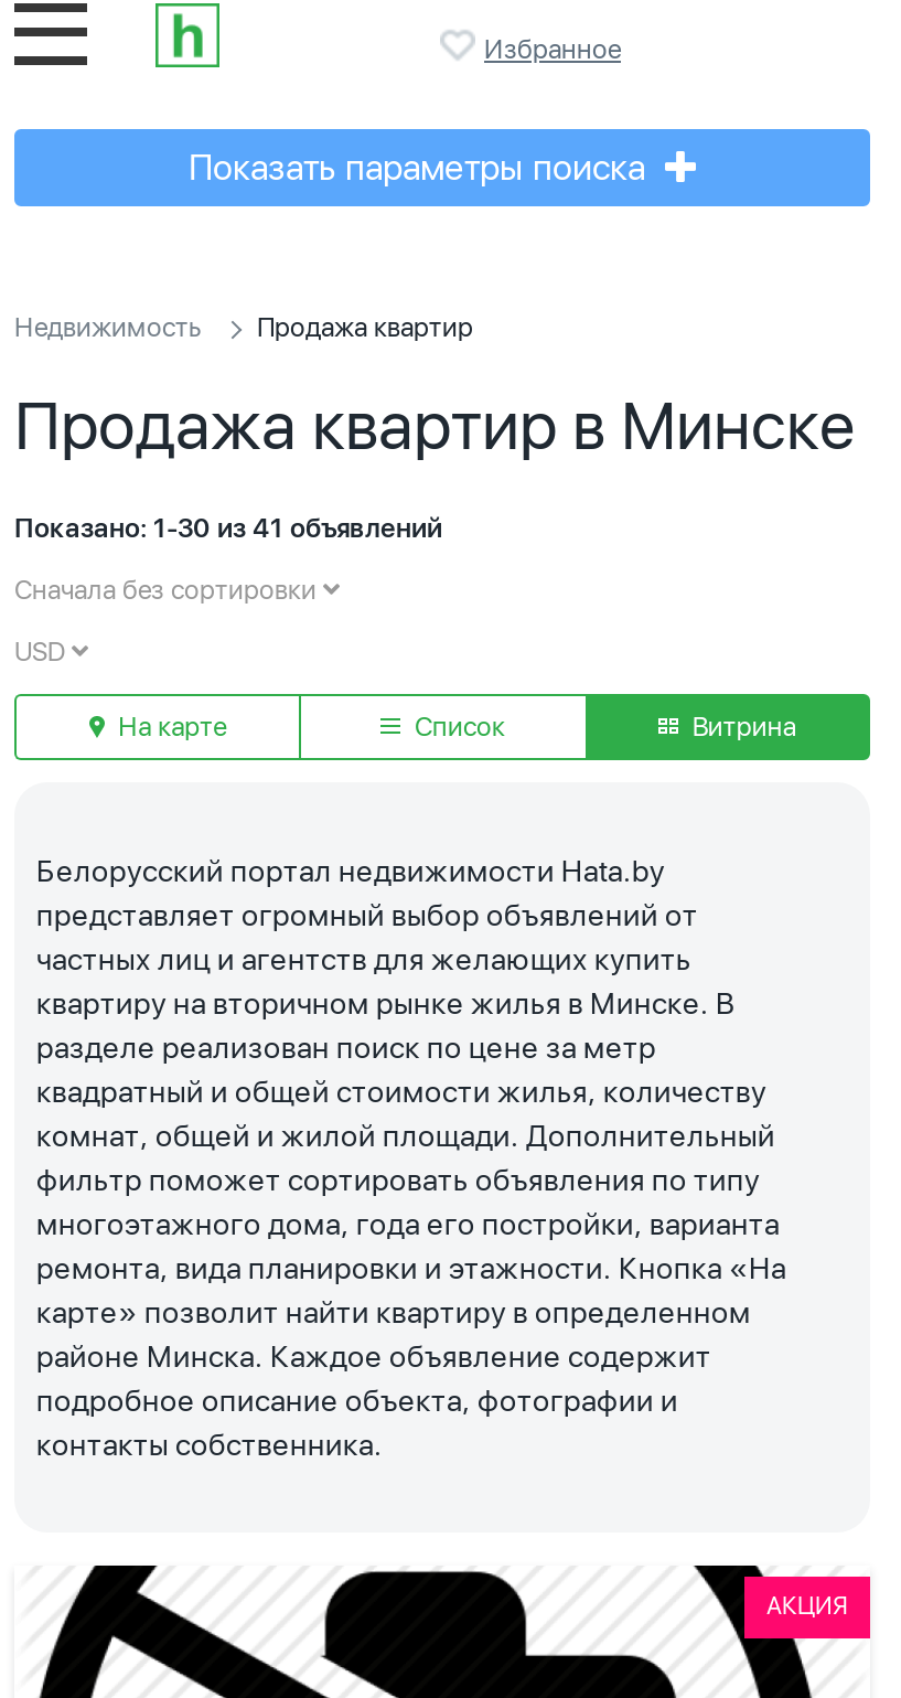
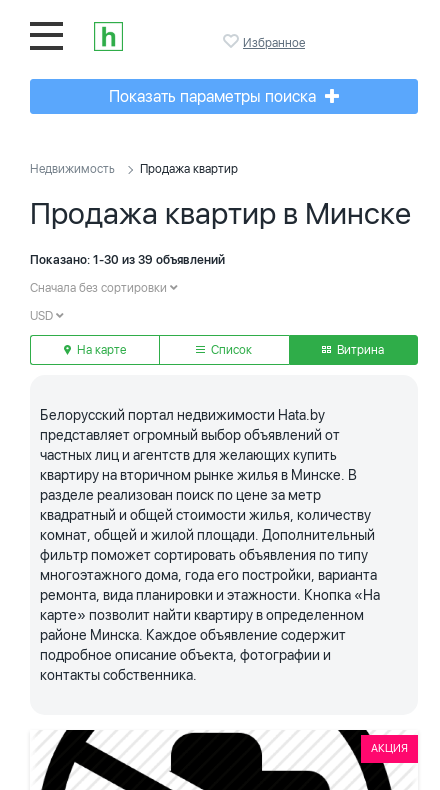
[14,513,442,544] Показано: 1-30 из 41 объявлений -> [30,253,225,267] Показано: 1-30 из 39 объявлений

